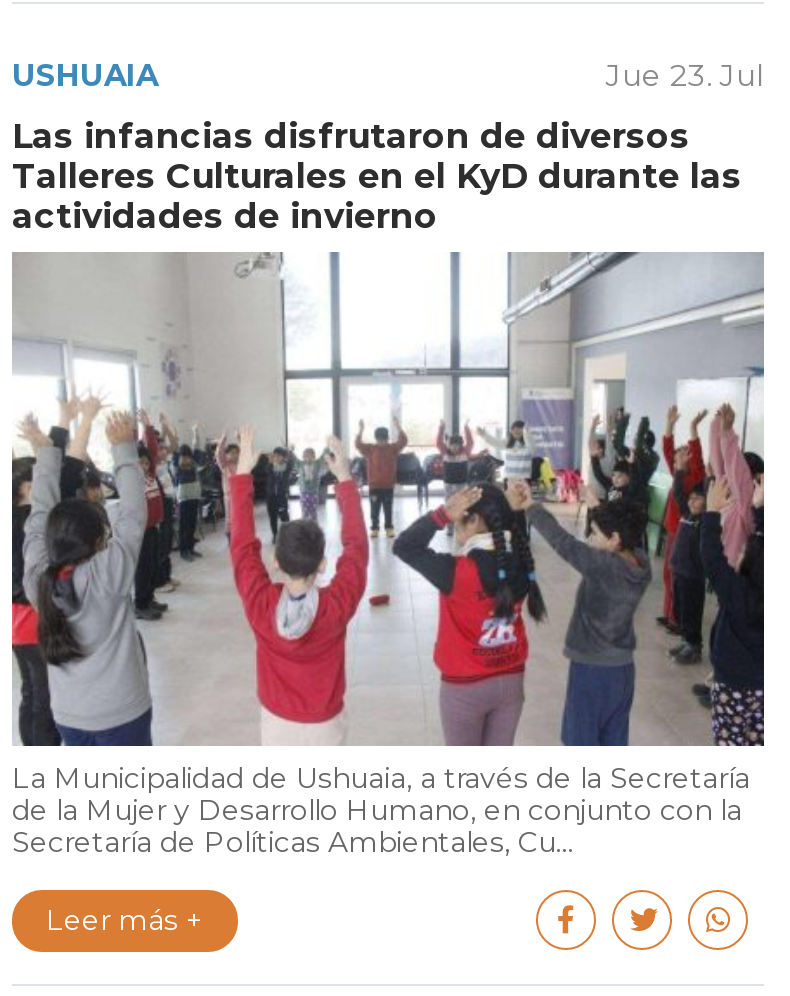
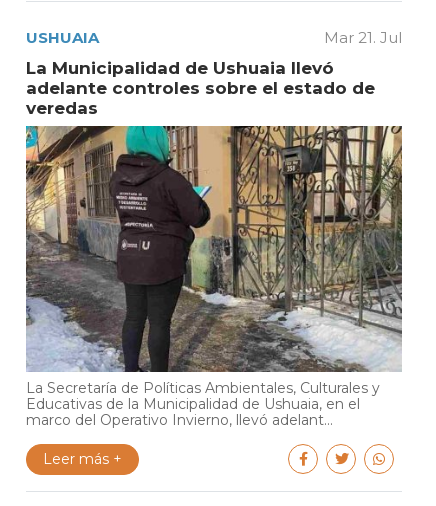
[606,57,764,95] Jue 23. Jul -> [324,28,402,47] Mar 21. Jul
[12,117,742,237] Las infancias disfrutaron de diversos | Talleres Culturales en el KyD durante las | actividades de invierno -> [26,58,375,118] La Municipalidad de Ushuaia llevó | adelante controles sobre el estado de | veredas
[10,252,766,859] [image] | La Municipalidad de Ushuaia, a través de la Secretaría | de la Mujer y Desarrollo Humano, en conjunto con la | Secretaría de Políticas Ambientales, Cu... -> [25,125,403,429] [image] | La Secretaría de Políticas Ambientales, Culturales y | Educativas de la Municipalidad de Ushuaia, en el | marco del Operativo Invierno, llevó adelant...

